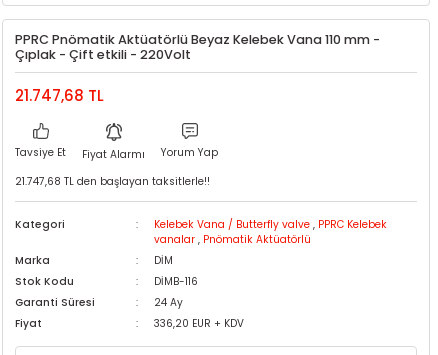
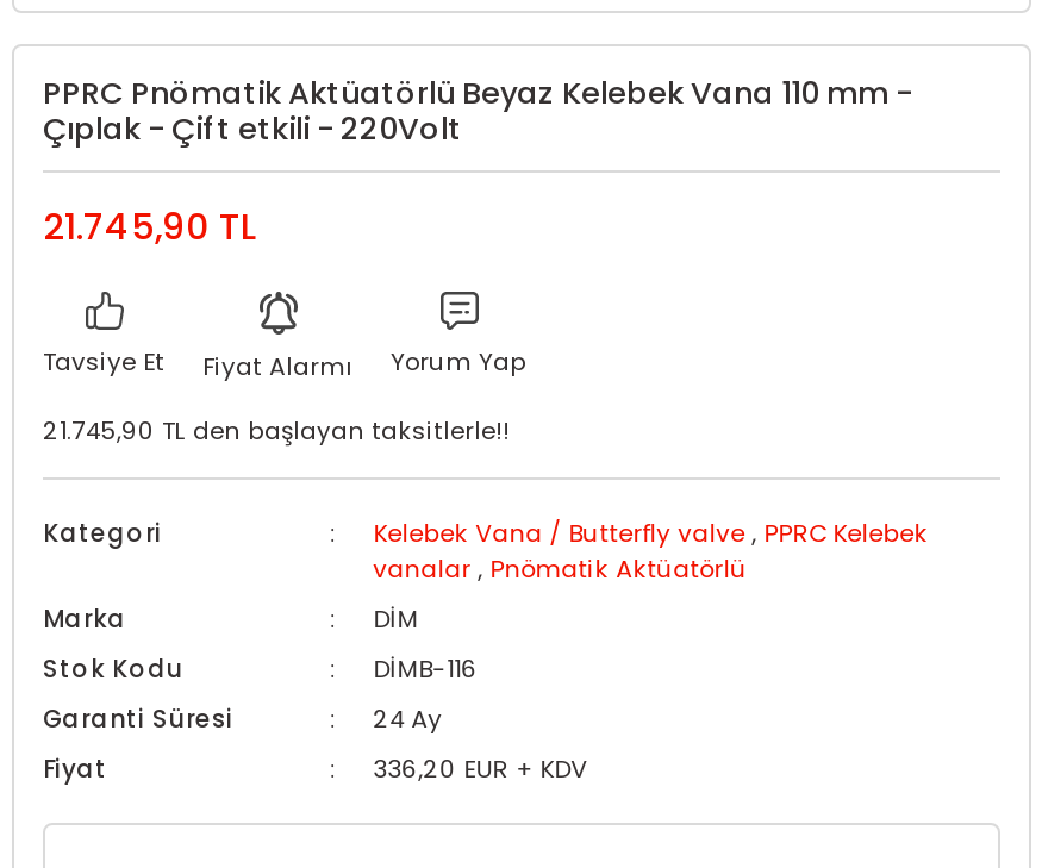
[15,85,104,106] 21.747,68 TL -> [43,201,257,251] 21.745,90 TL
[15,174,210,189] 21.747,68 TL den başlayan taksitlerle!! -> [43,413,510,449] 21.745,90 TL den başlayan taksitlerle!!

